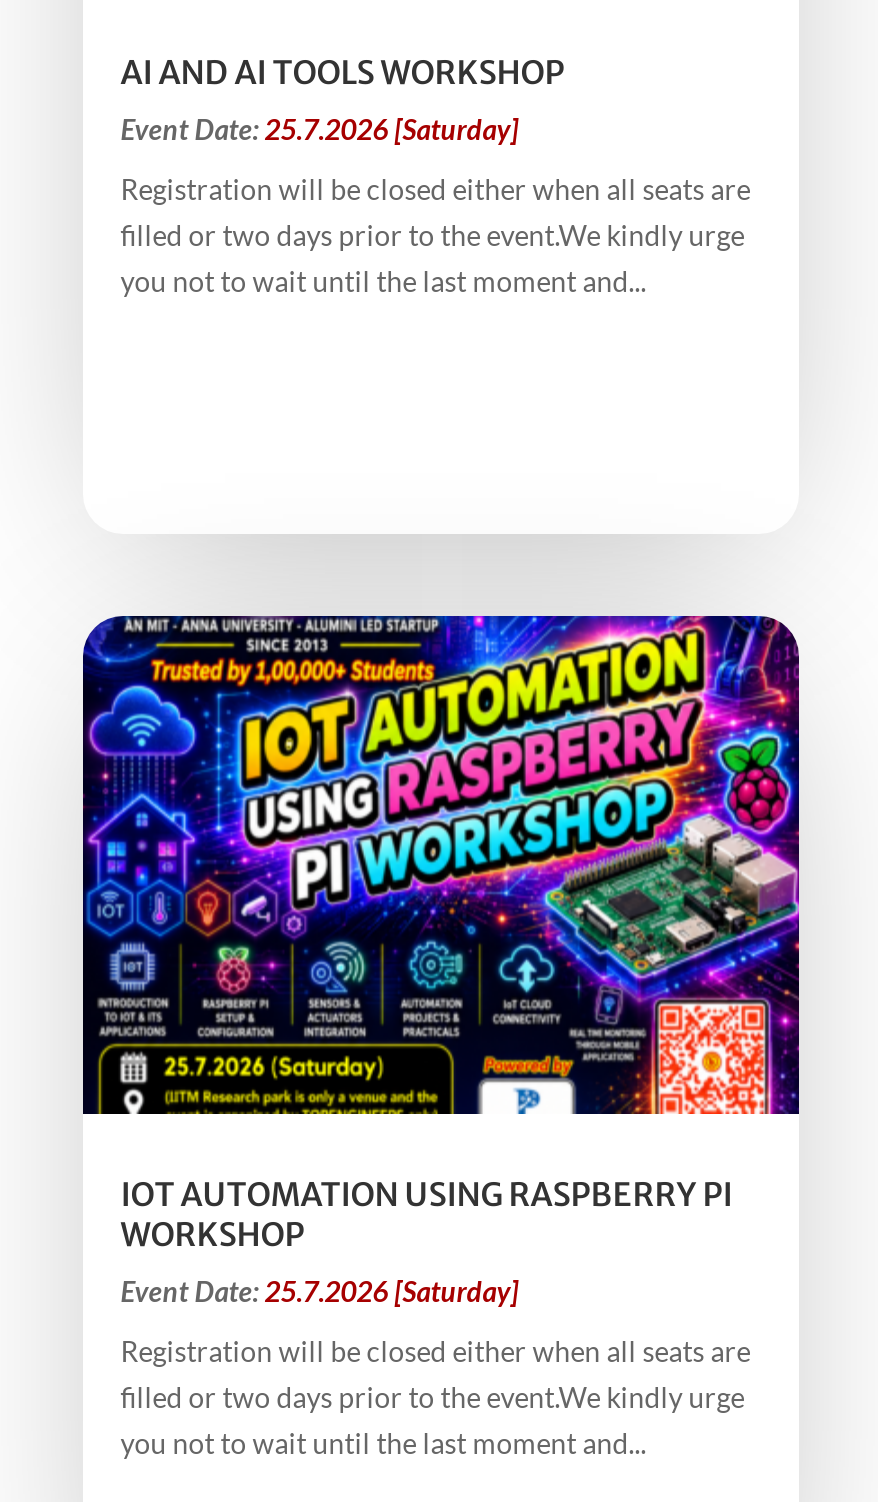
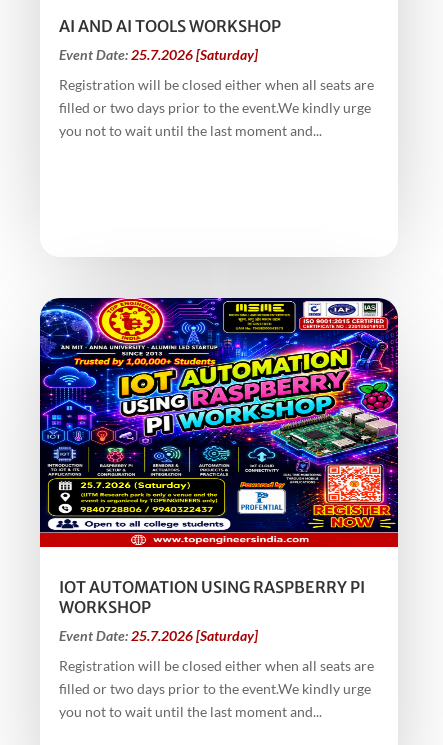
[81,614,801,1116] [image] -> [39,297,399,548] [image]

